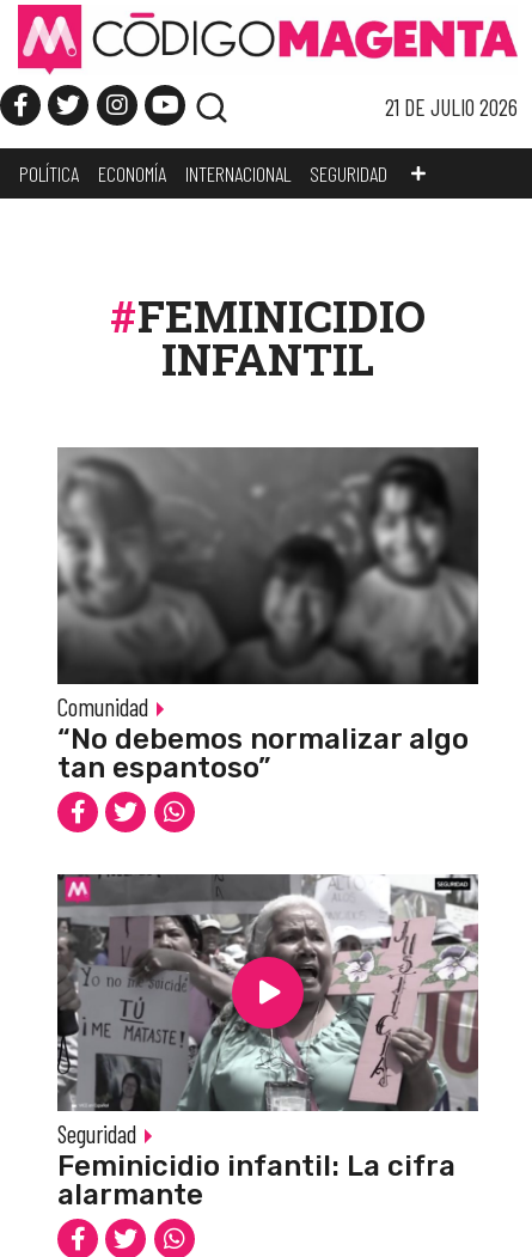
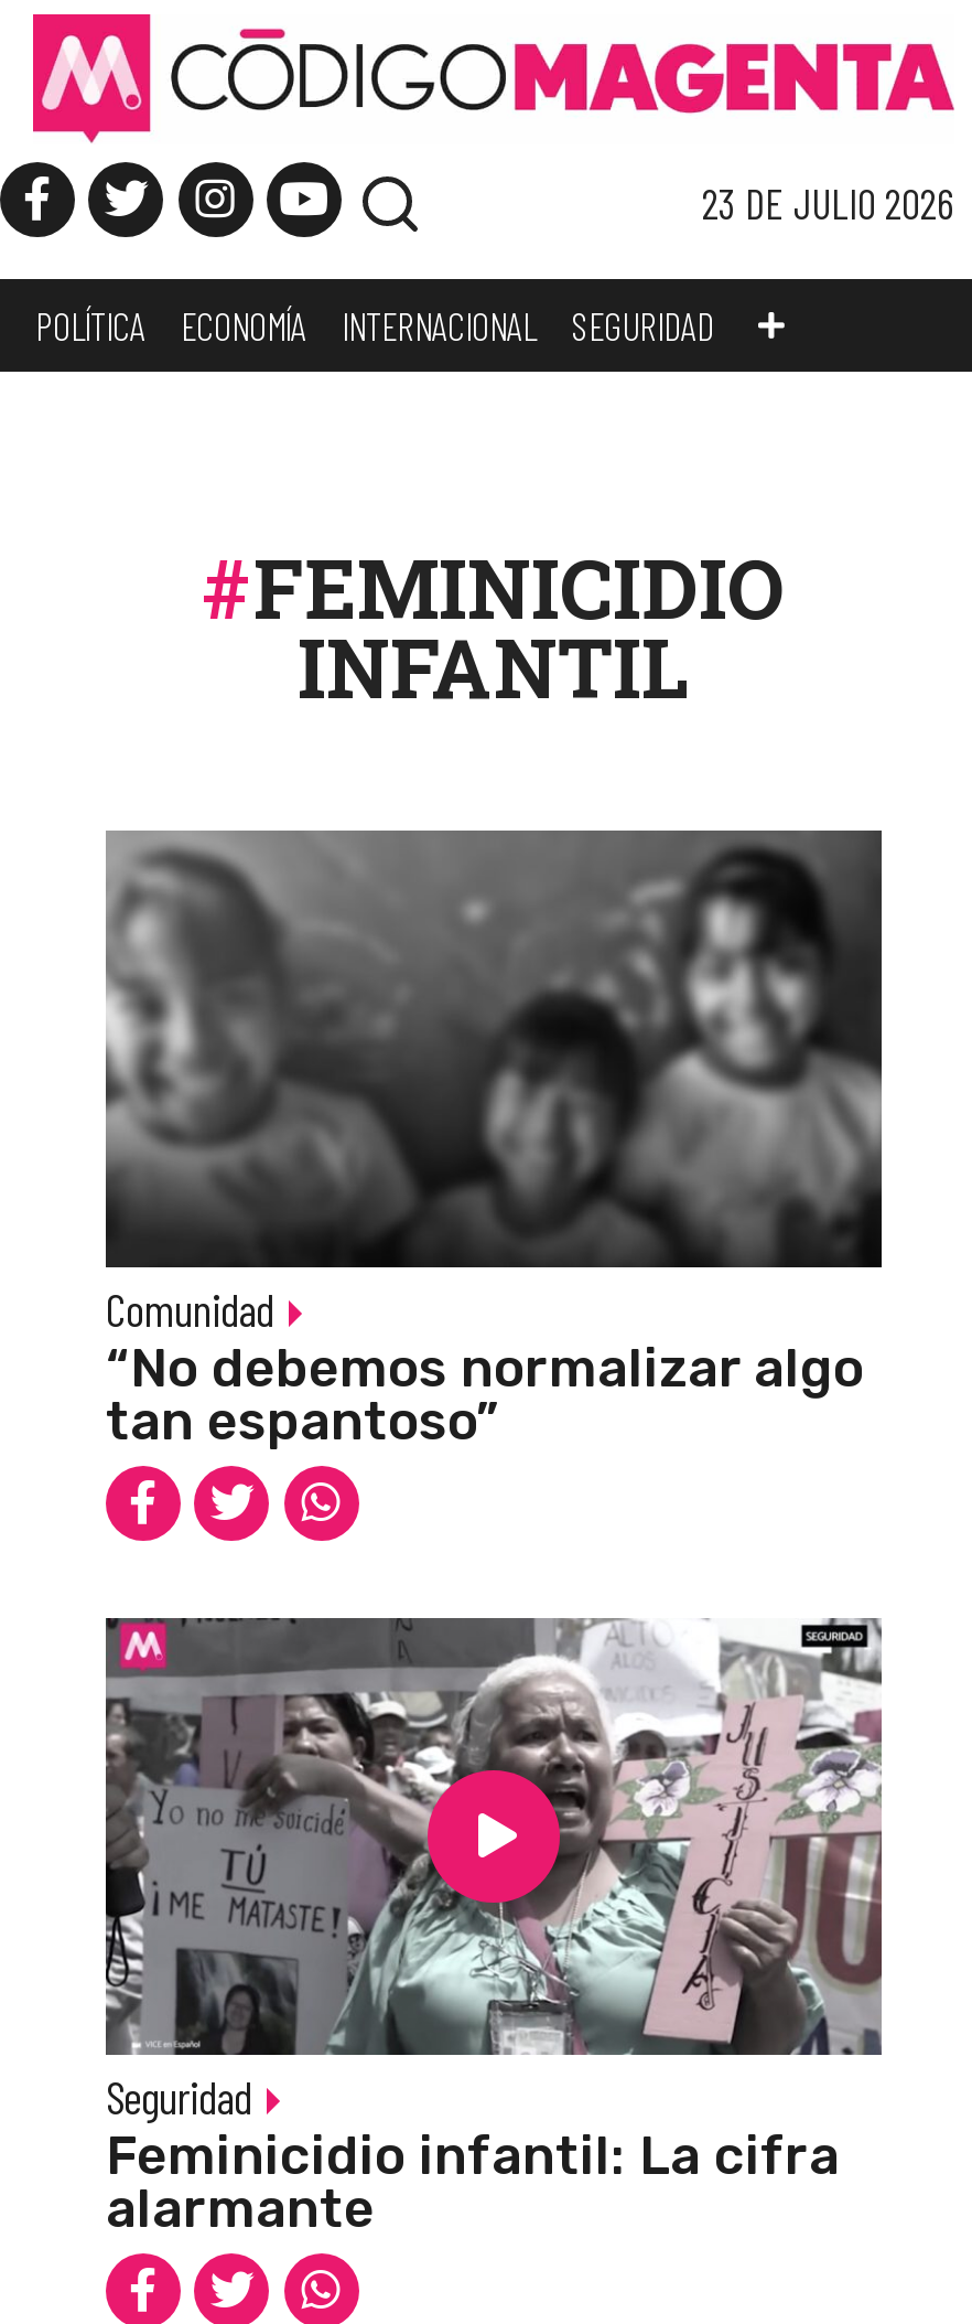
[385,93,518,121] 21 DE JULIO 2026 -> [701,178,954,228] 23 DE JULIO 2026

